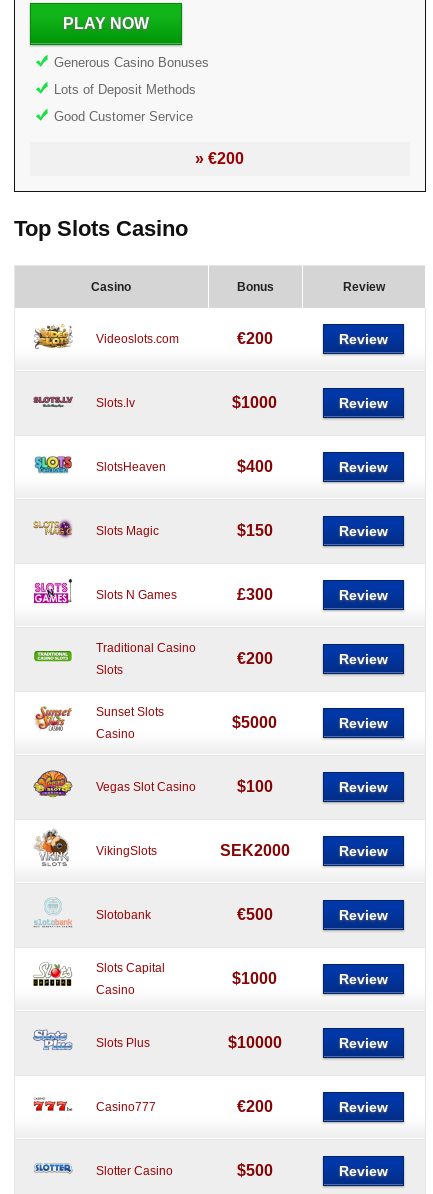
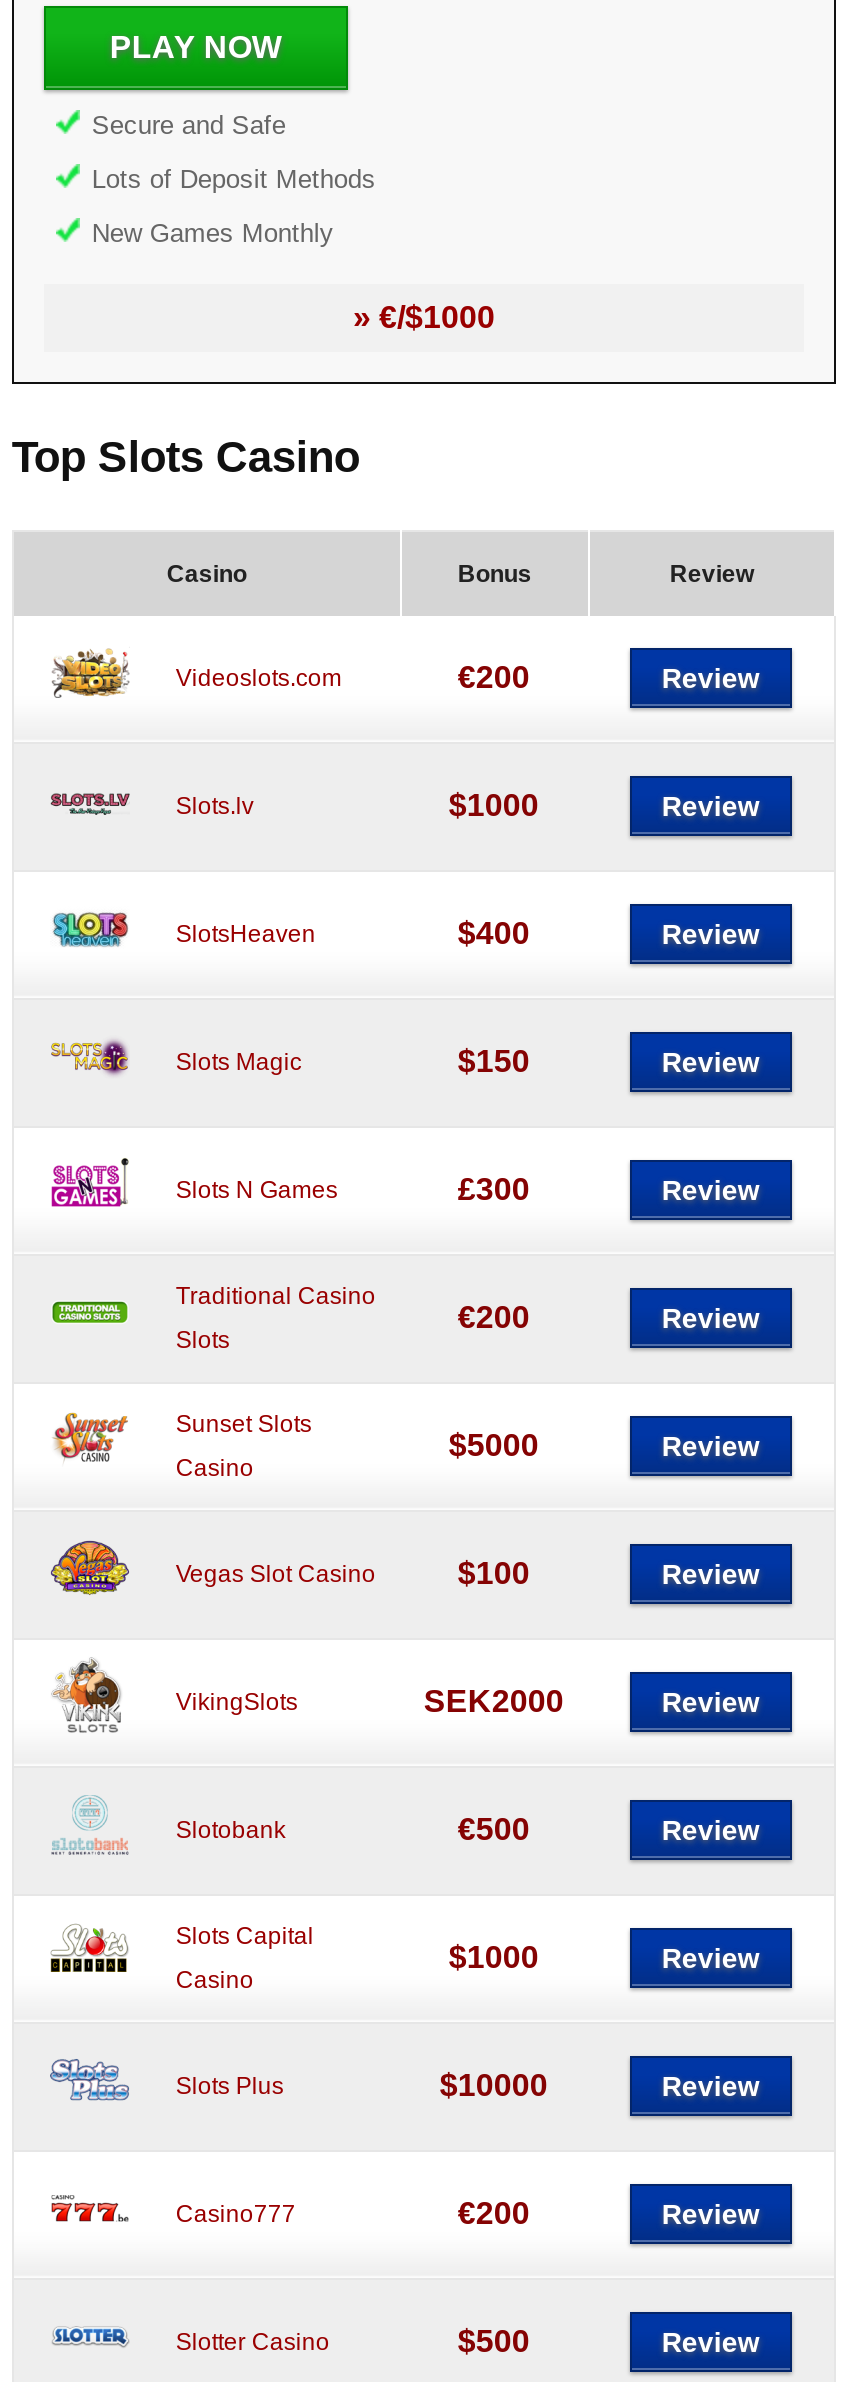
[54,55,209,70] Generous Casino Bonuses -> [92,110,286,140] Secure and Safe
[54,109,193,124] Good Customer Service -> [92,218,334,248] New Games Monthly
[195,150,244,167] » €200 -> [353,300,495,334] » €/$1000

